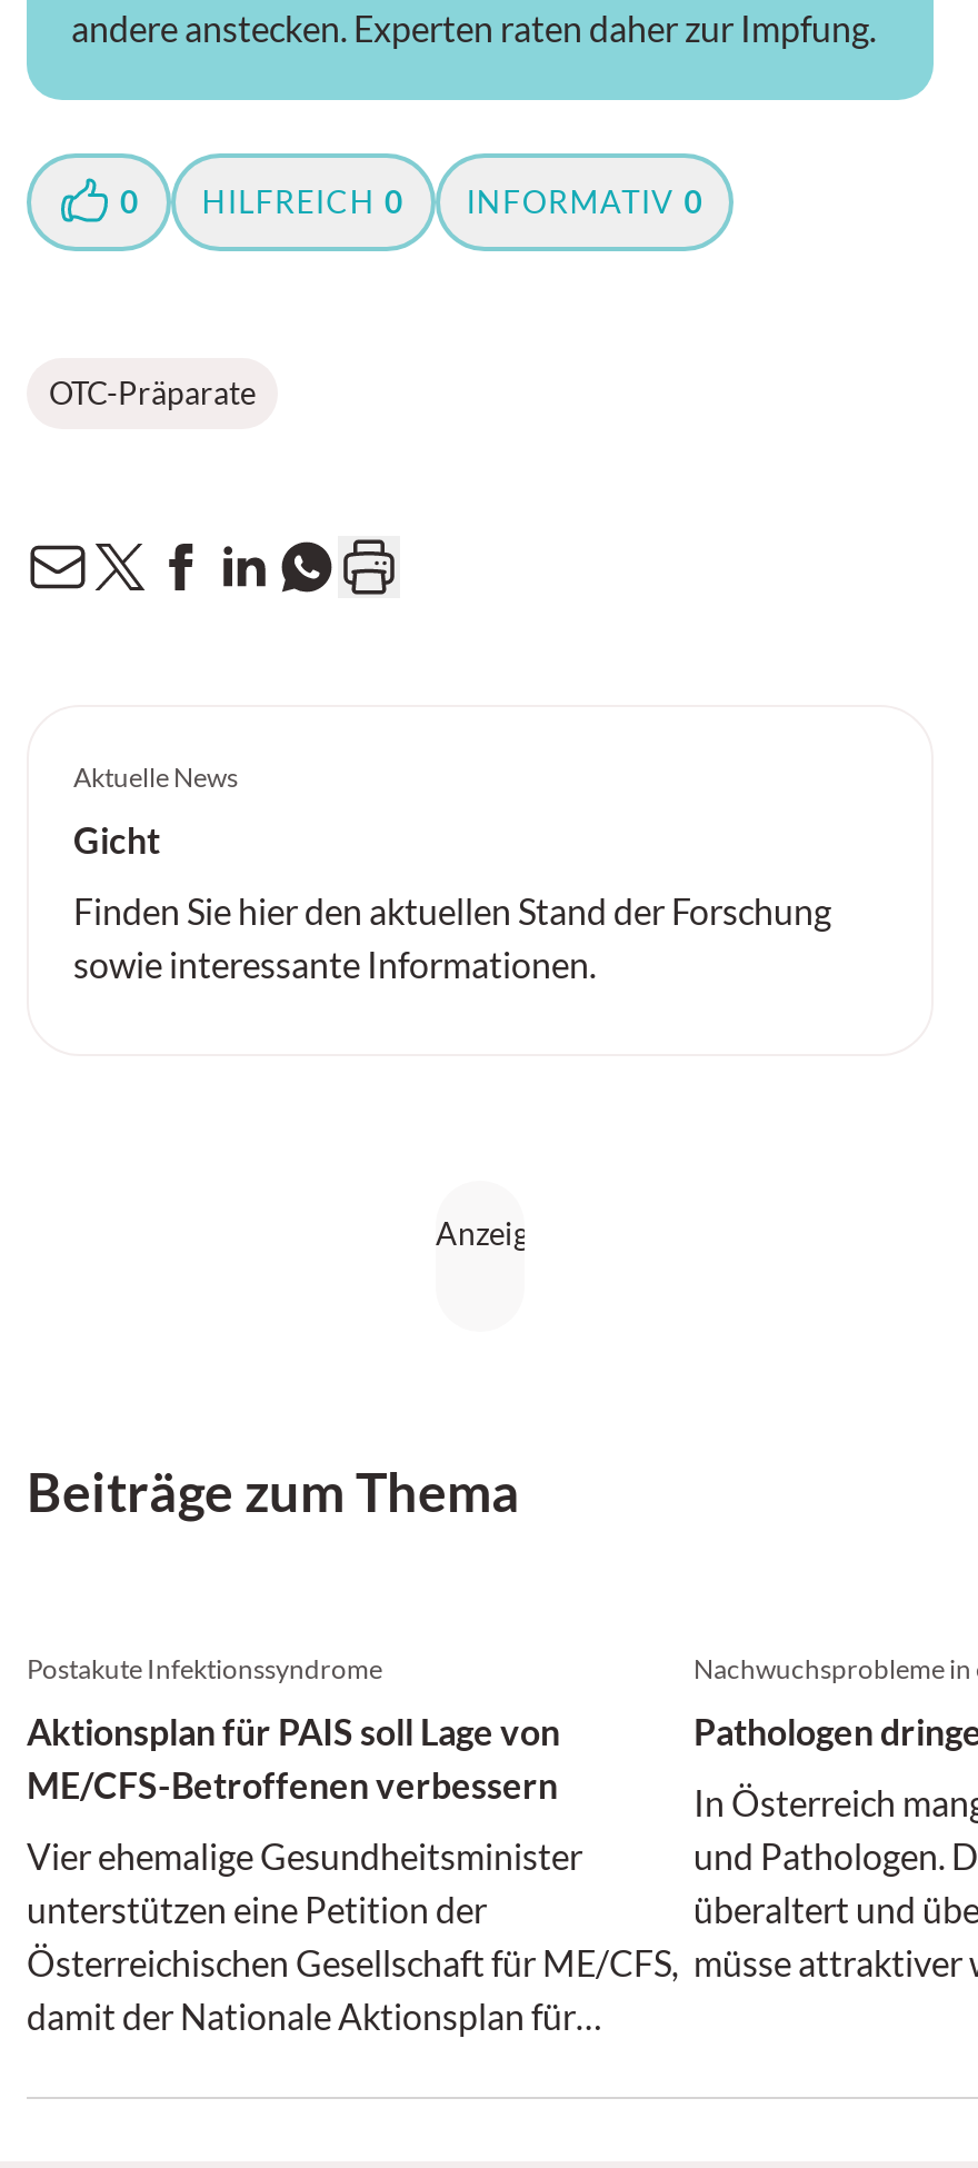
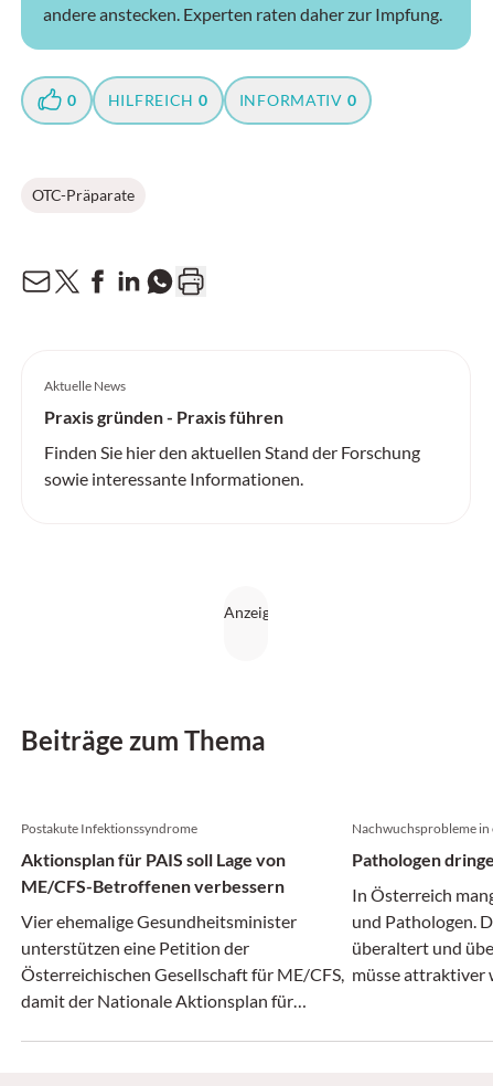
[73,818,160,861] Gicht -> [44,406,283,427] Praxis gründen - Praxis führen

